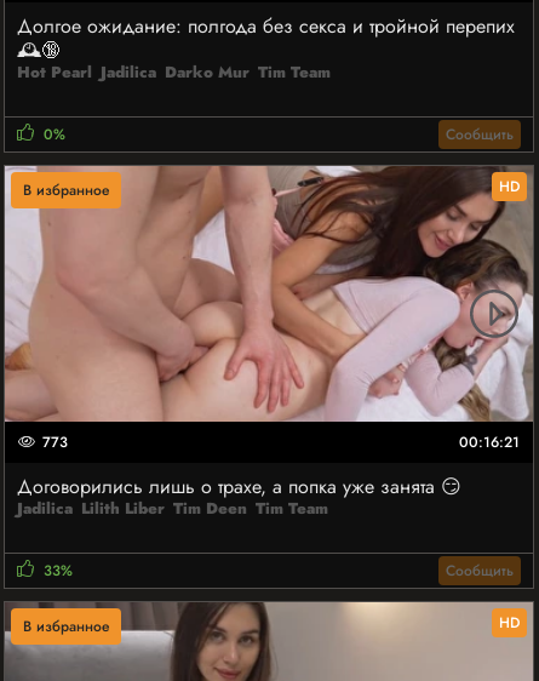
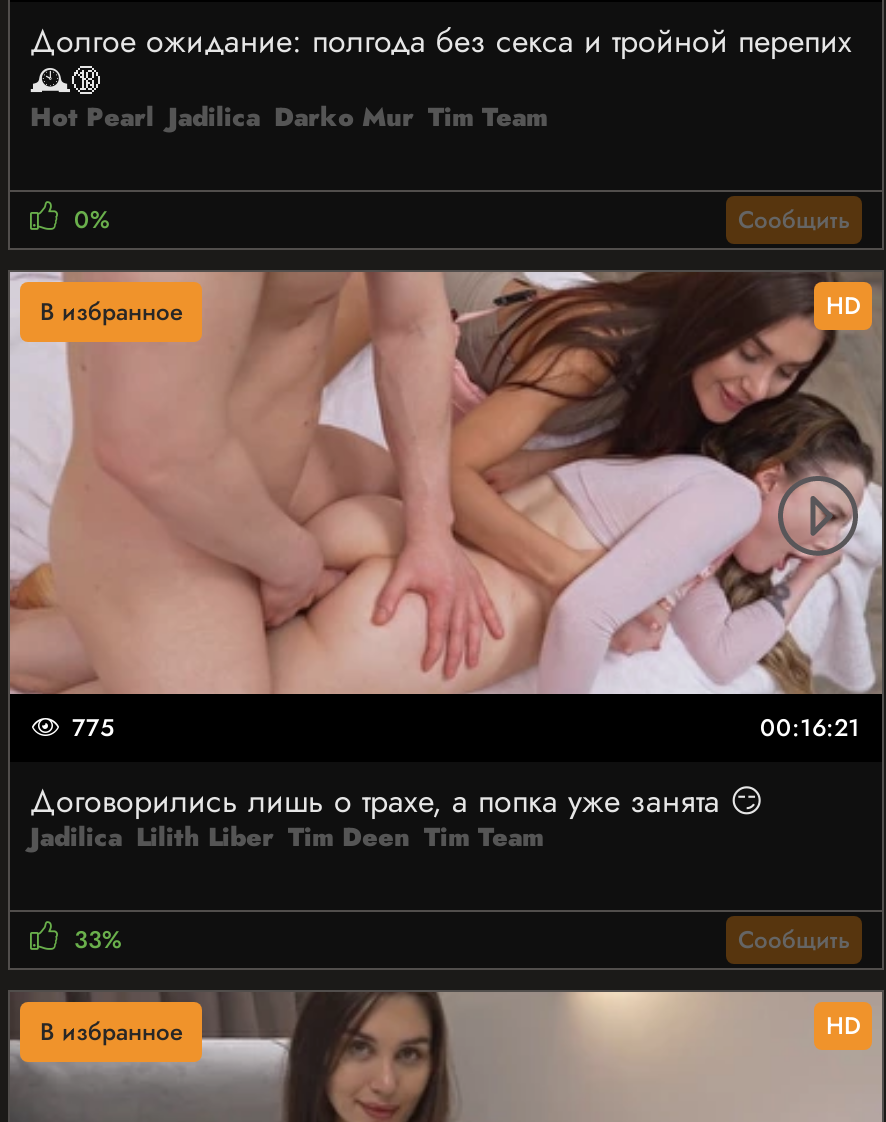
[42,431,68,453] 773 -> [72,710,114,746] 775

